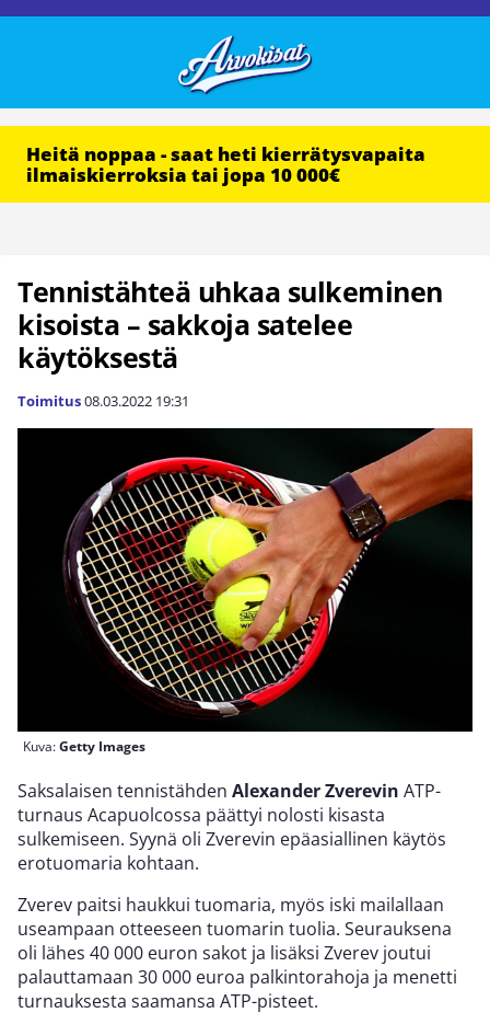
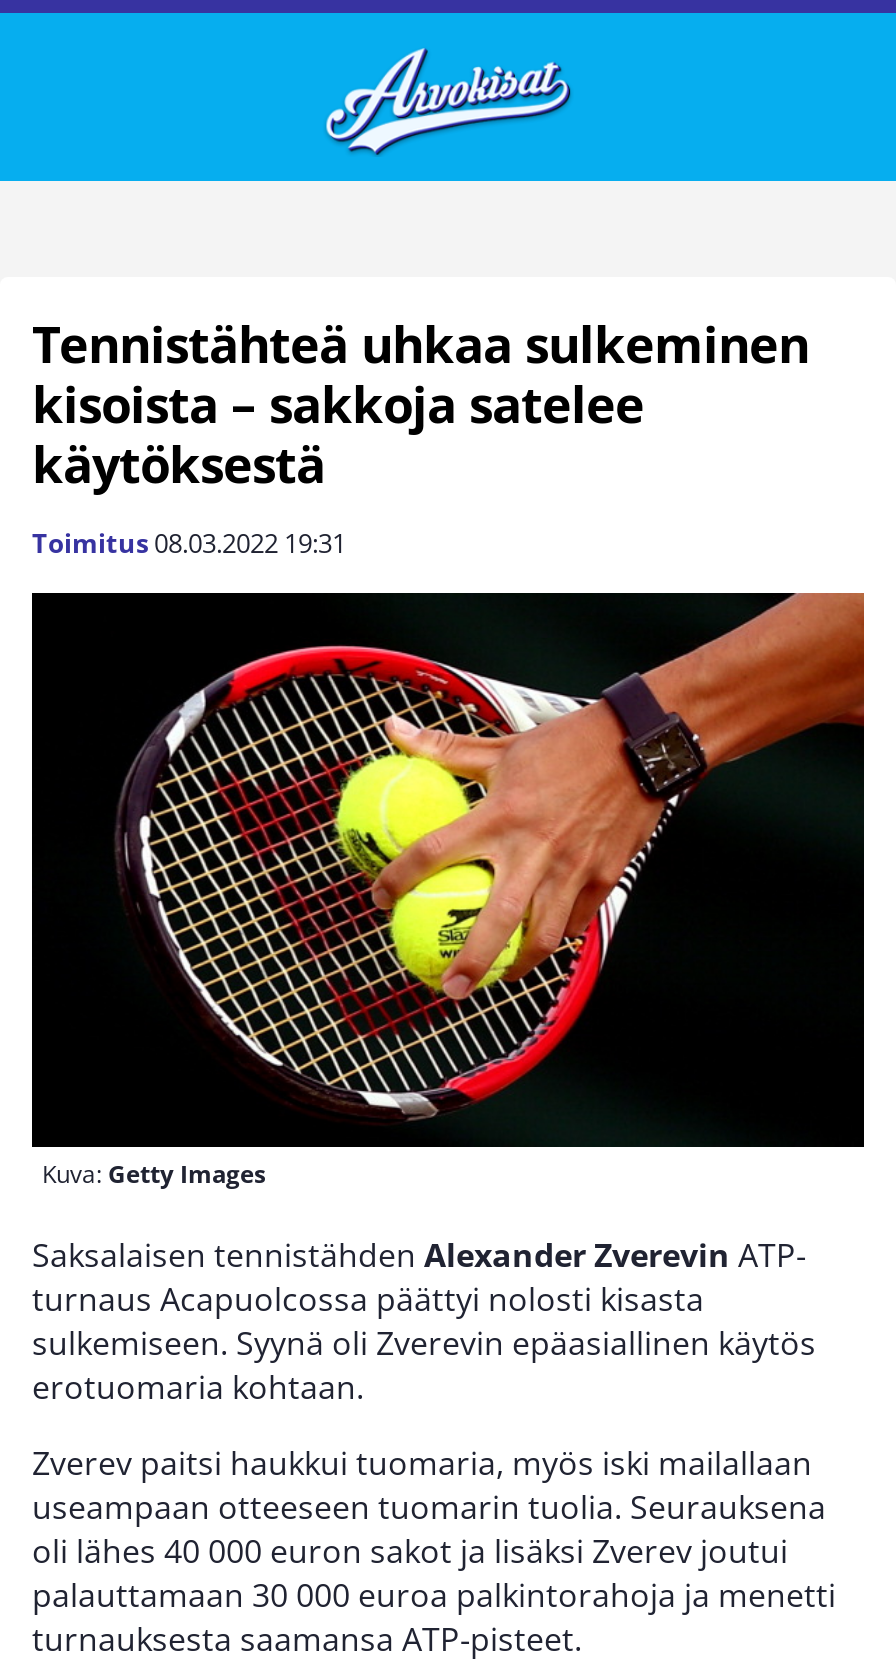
[26,141,425,187] Heitä noppaa - saat heti kierrätysvapaita | ilmaiskierroksia tai jopa 10 000€ -> none

